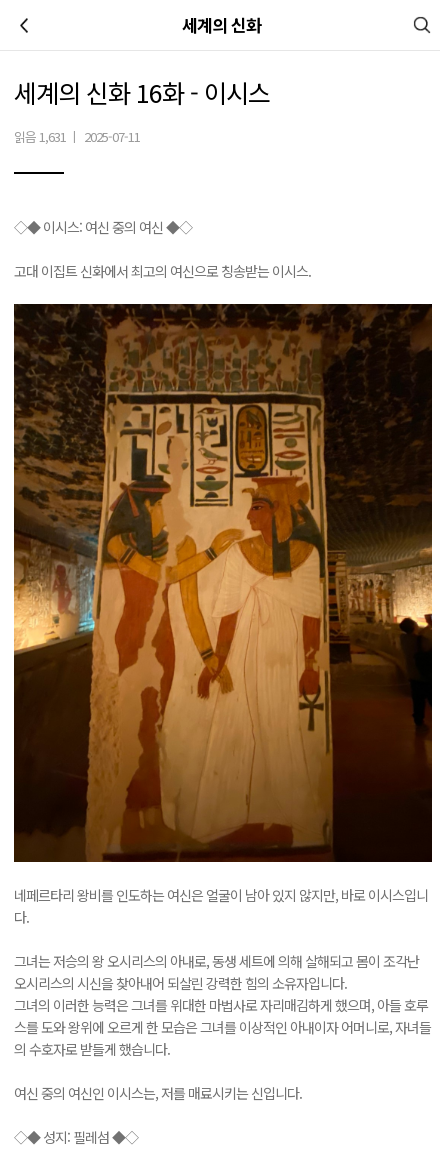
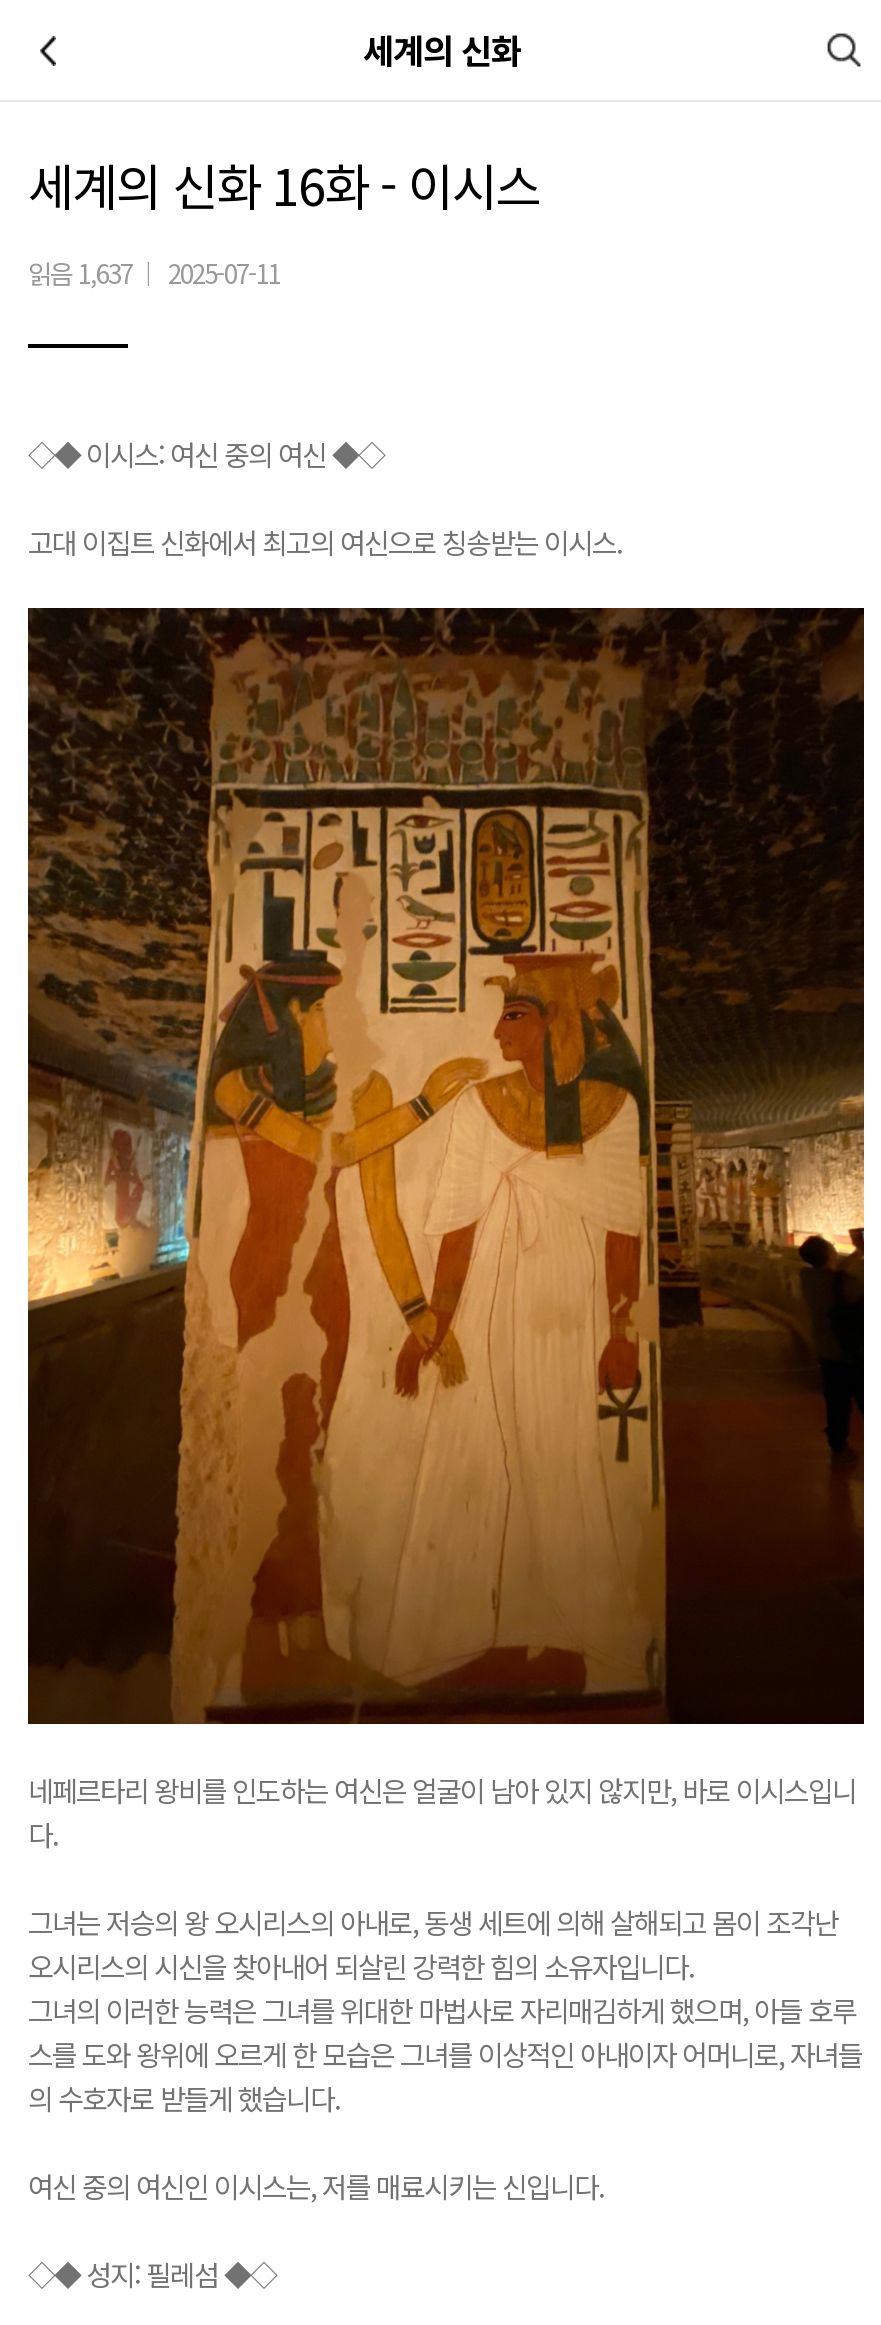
[14,127,140,146] 읽음 1,631 2025-07-11 -> [28,254,280,292] 읽음 1,637 2025-07-11

